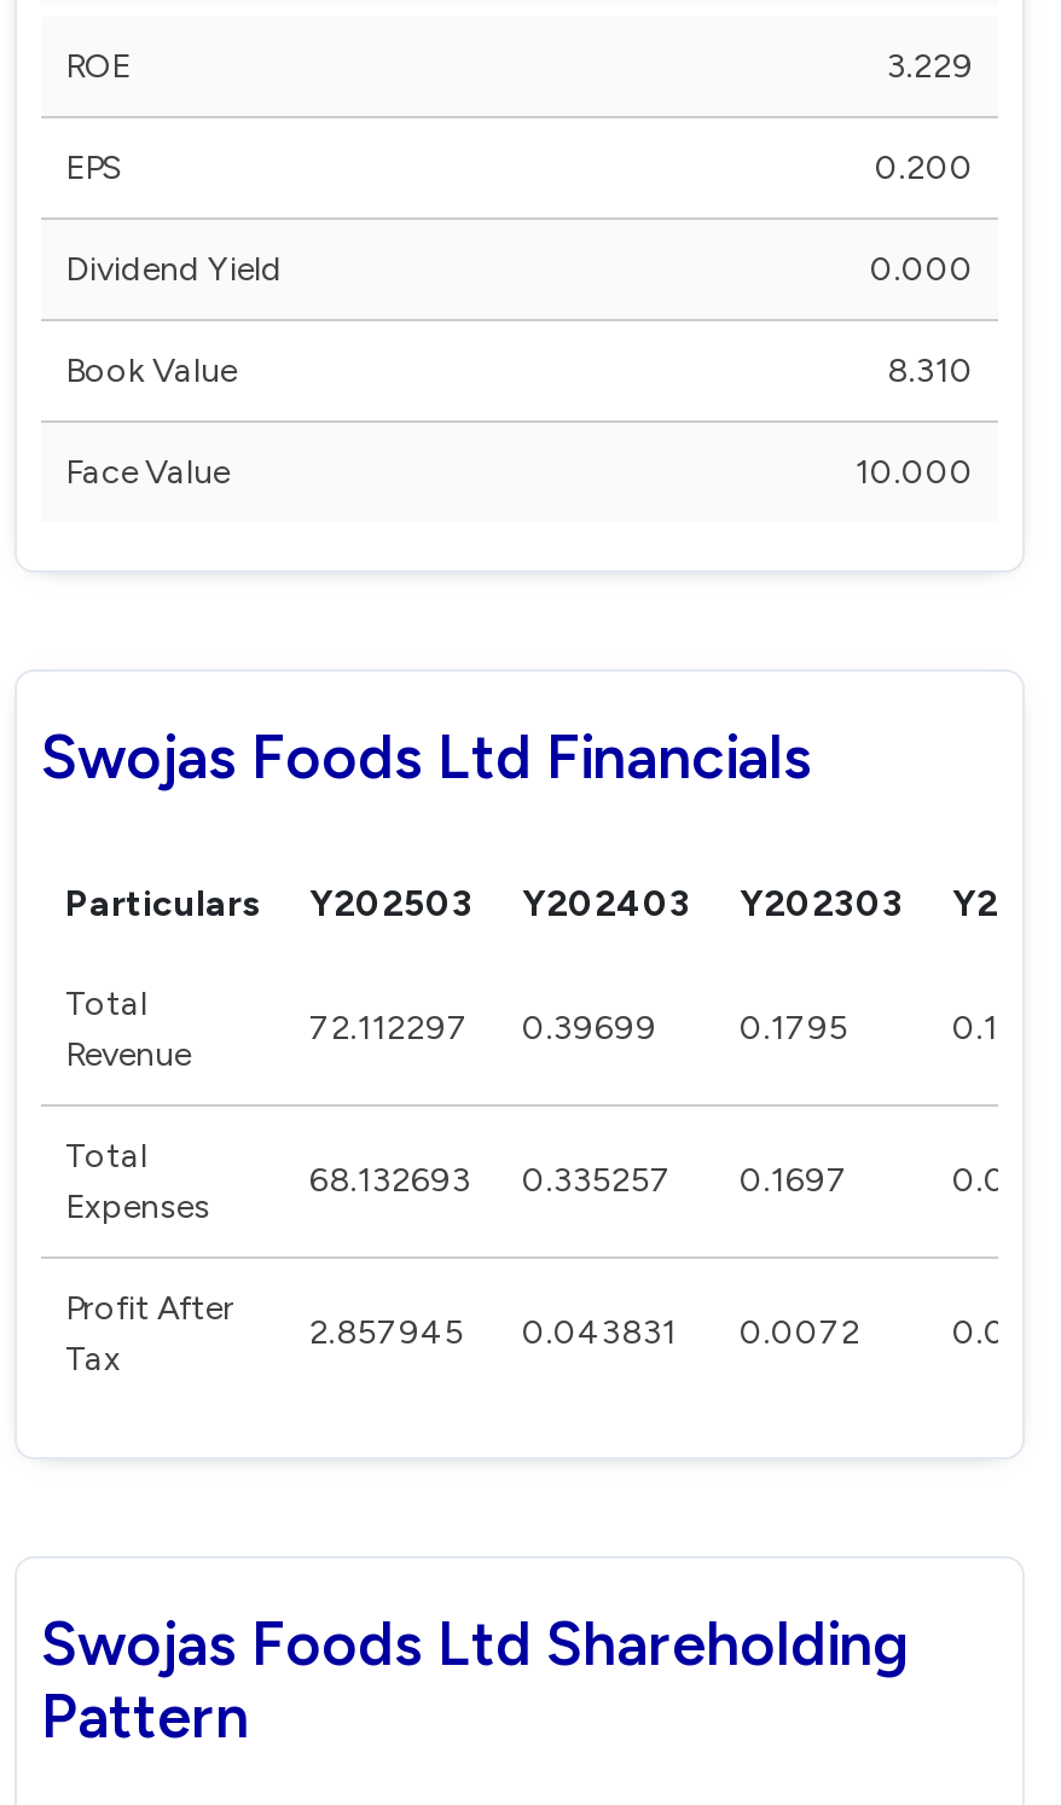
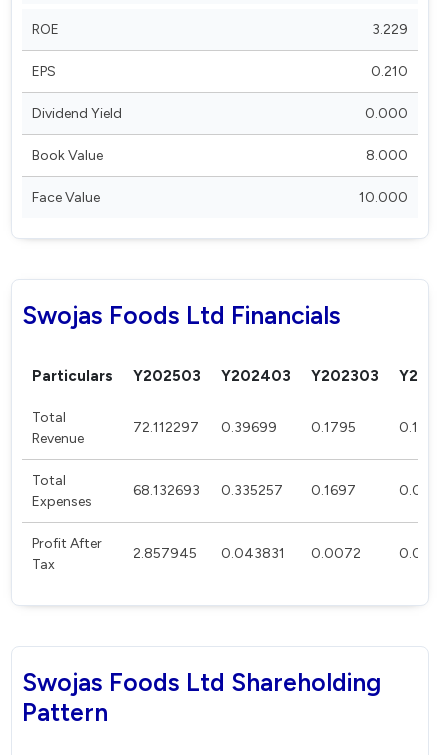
[875,147,974,188] 0.200 -> [371,63,408,80] 0.210
[887,350,974,391] 8.310 -> [366,147,408,164] 8.000

